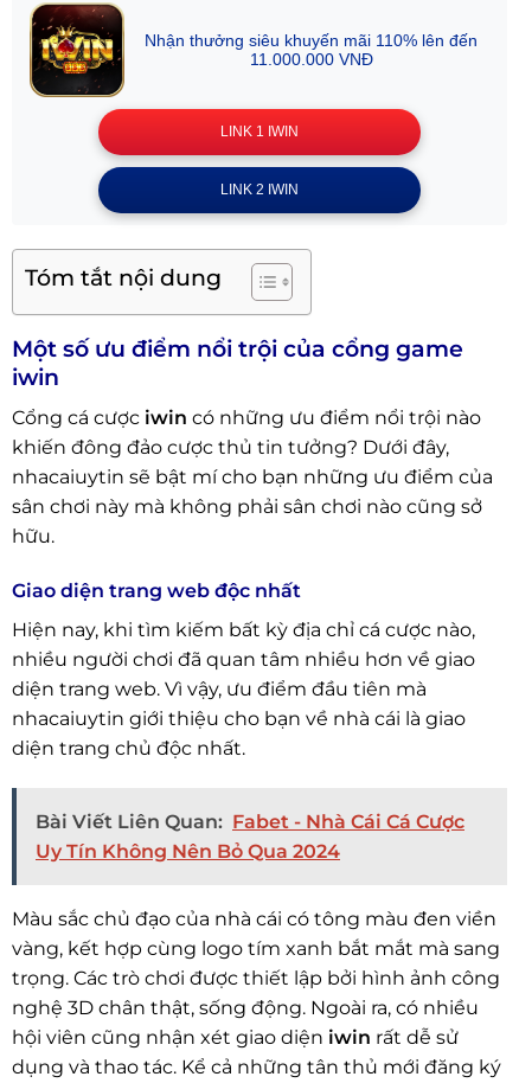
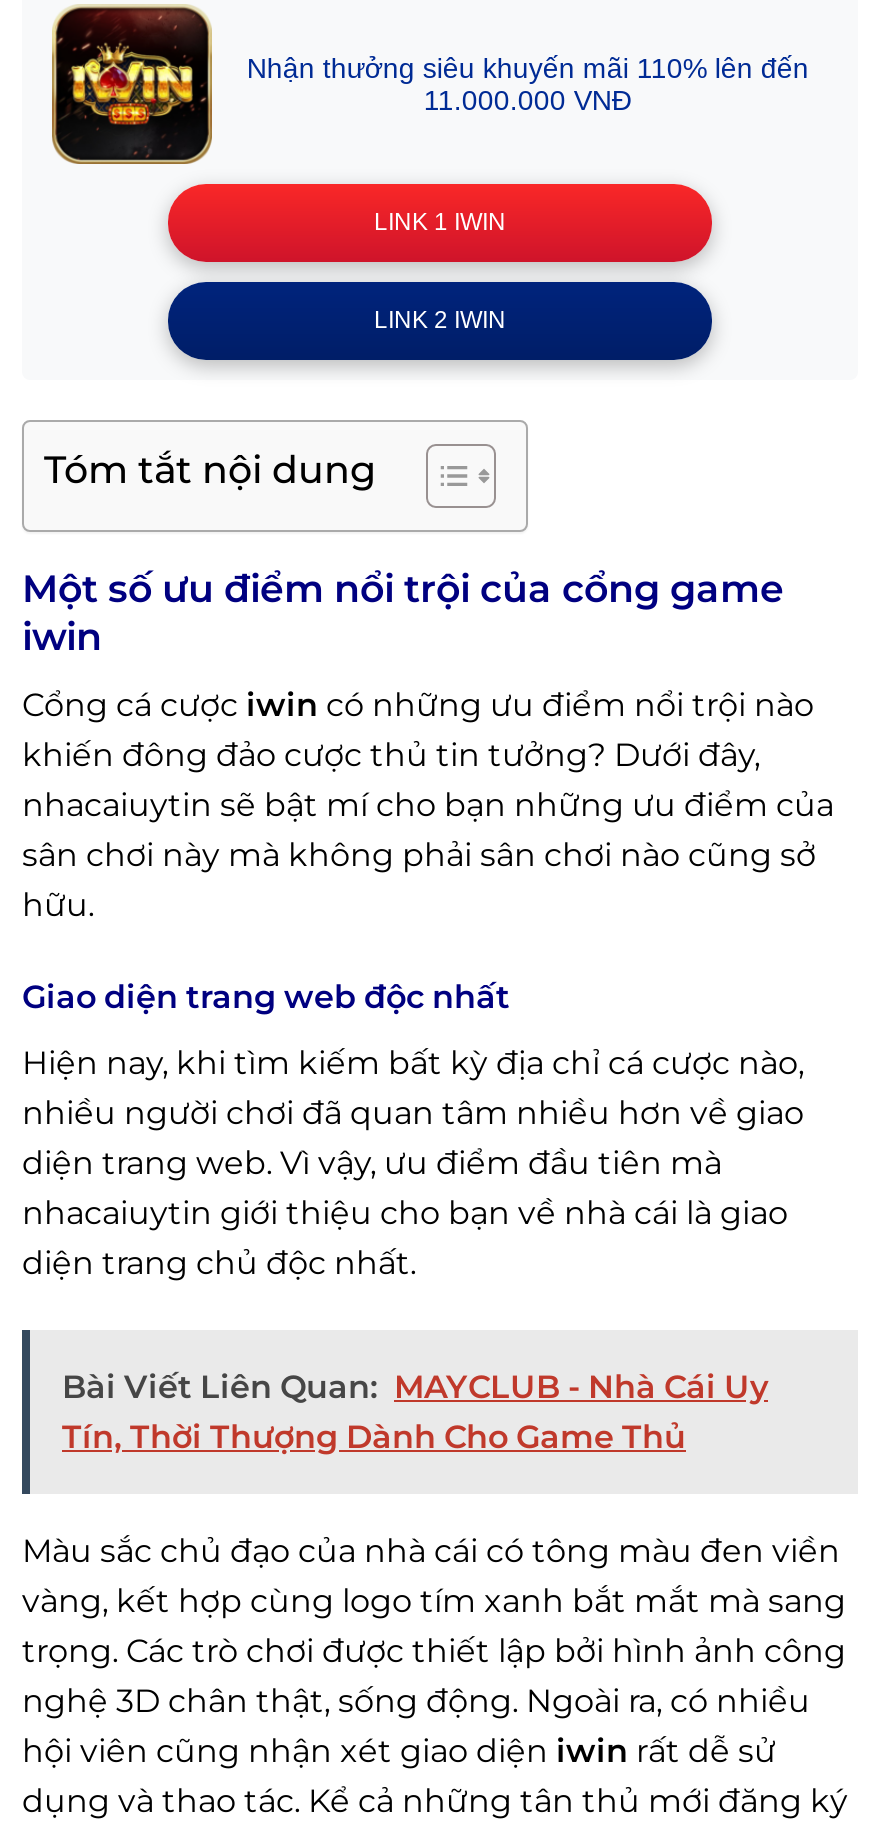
[36,810,464,862] Bài Viết Liên Quan: Fabet - Nhà Cái Cá Cược | Uy Tín Không Nên Bỏ Qua 2024 -> [62,1367,768,1455] Bài Viết Liên Quan: MAYCLUB - Nhà Cái Uy | Tín, Thời Thượng Dành Cho Game Thủ

